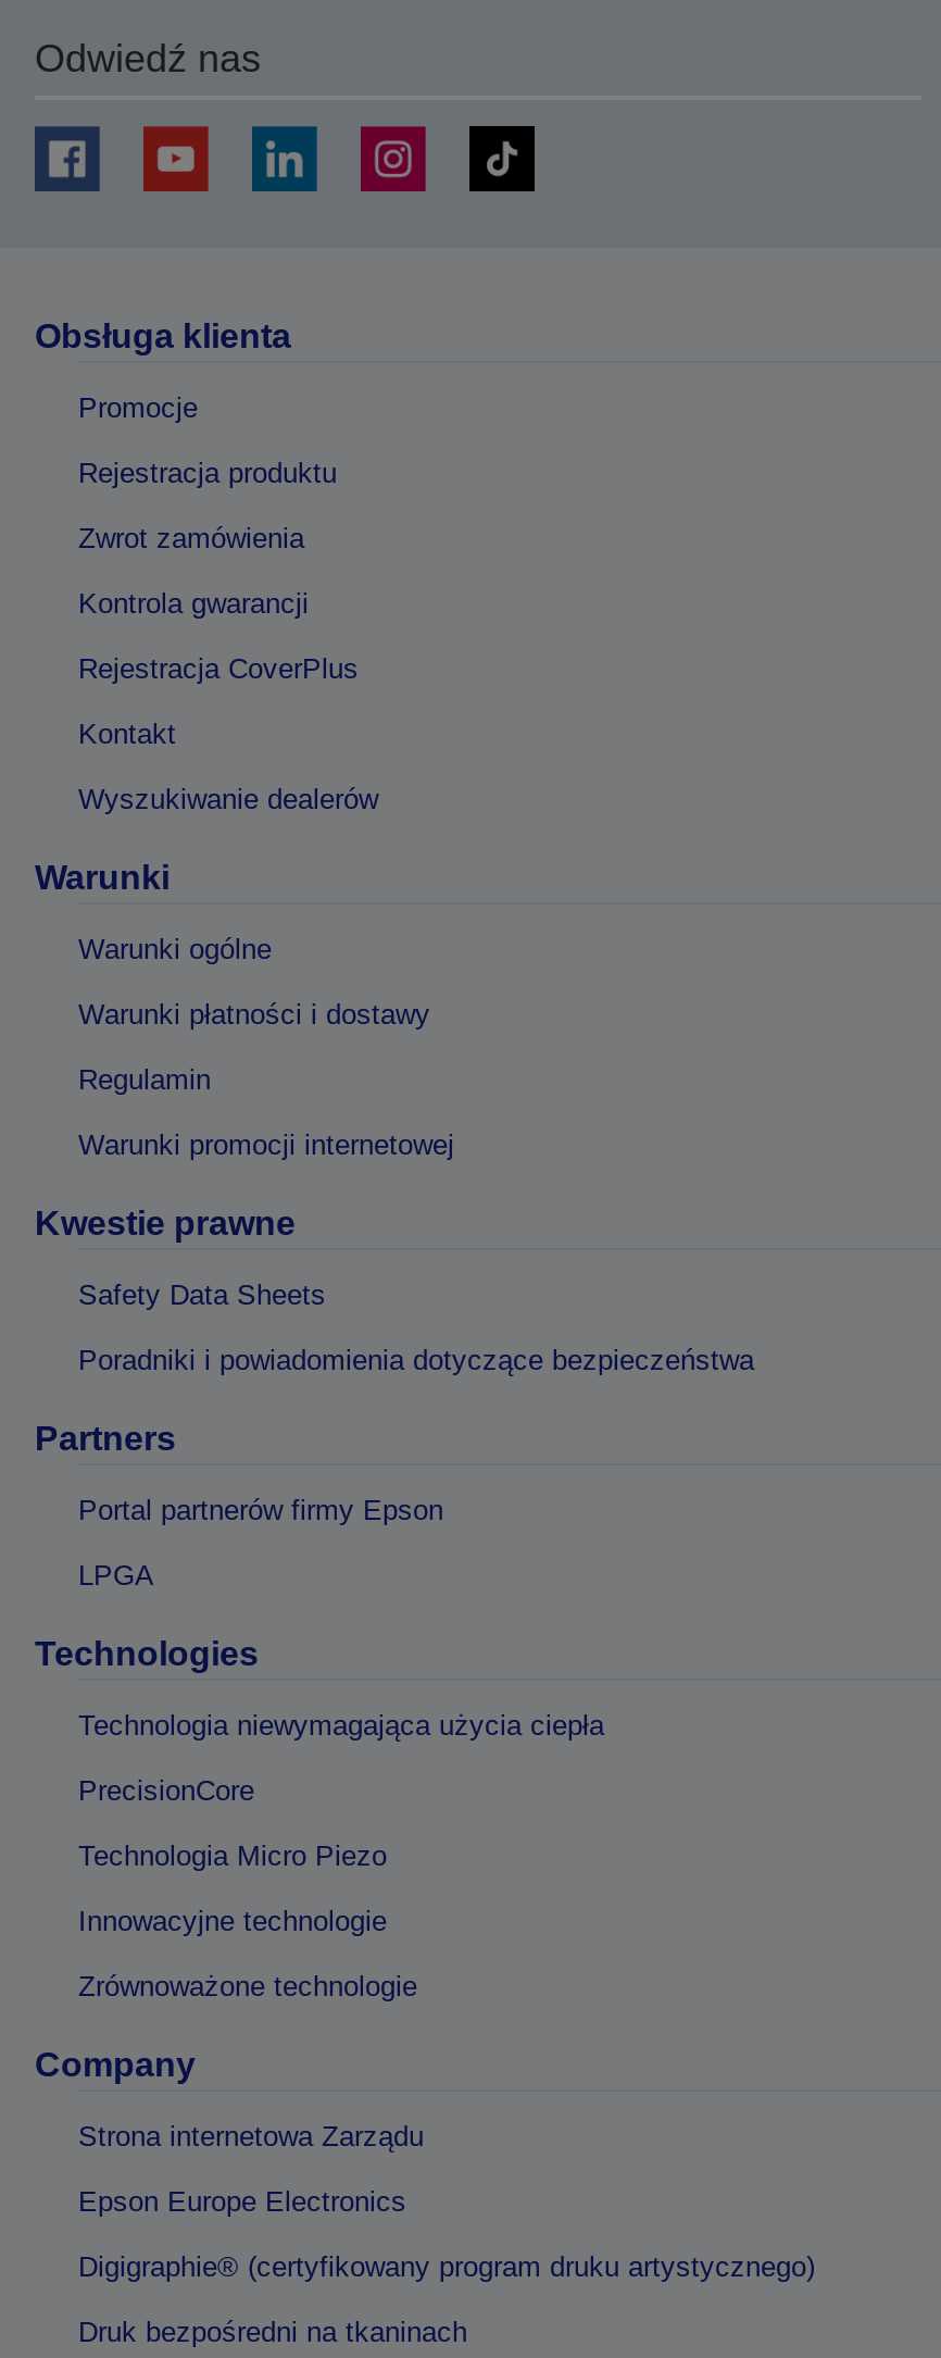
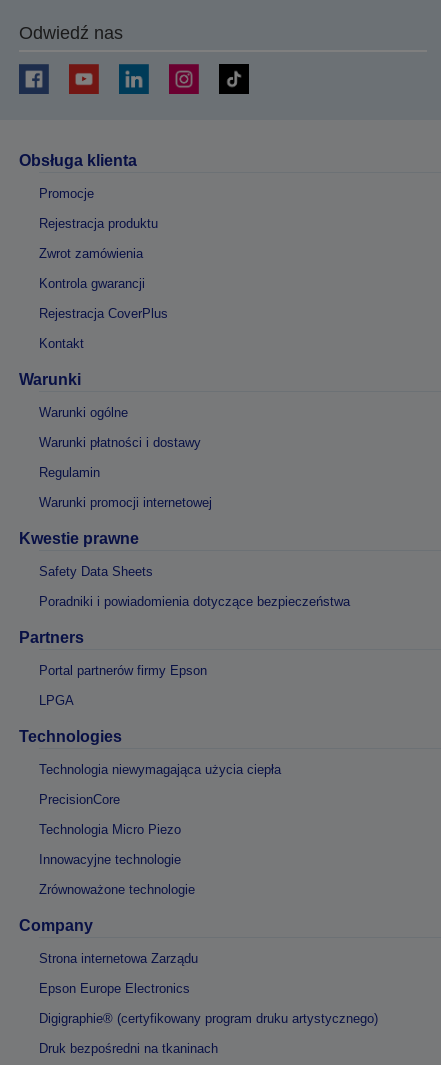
[78,782,378,814] Wyszukiwanie dealerów -> none

